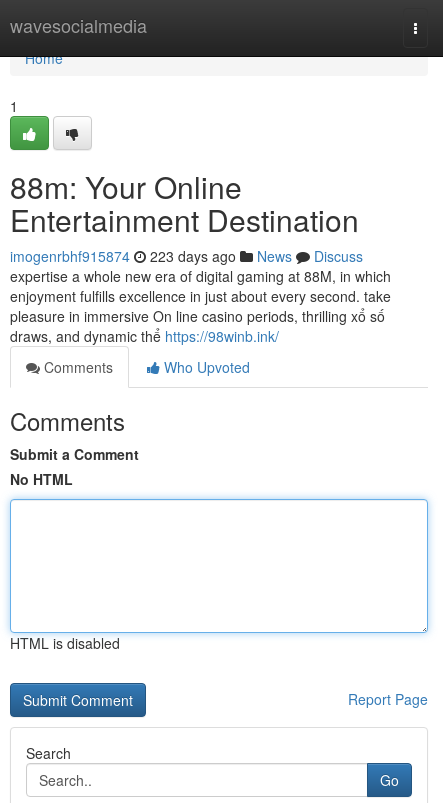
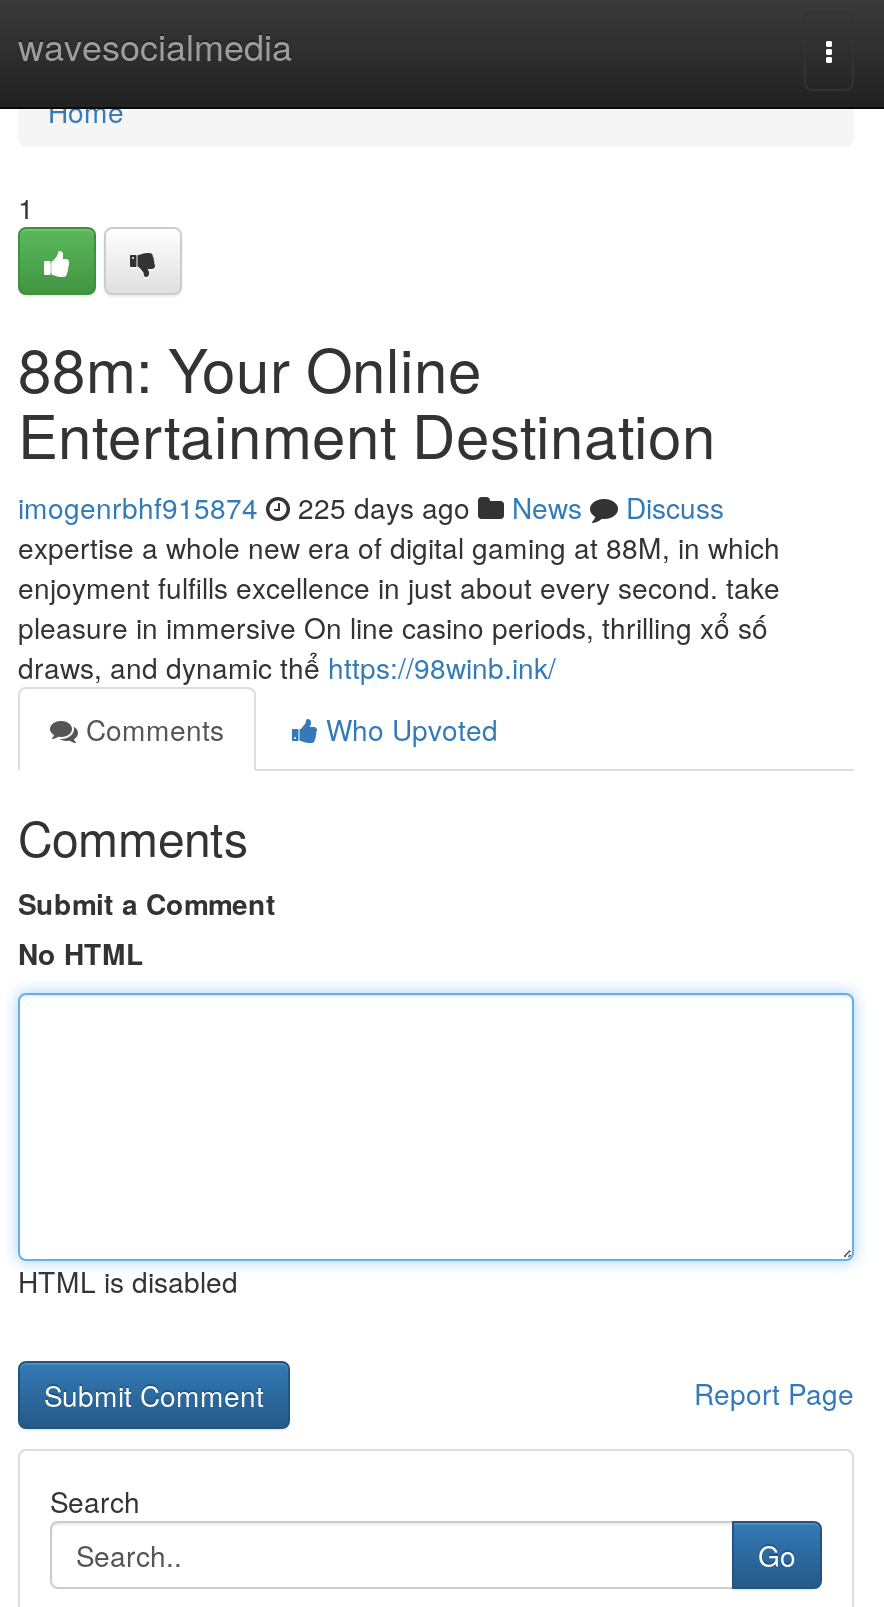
[10,246,363,266] imogenrbhf915874 223 days ago News Discuss -> [18,487,724,527] imogenrbhf915874 225 days ago News Discuss

